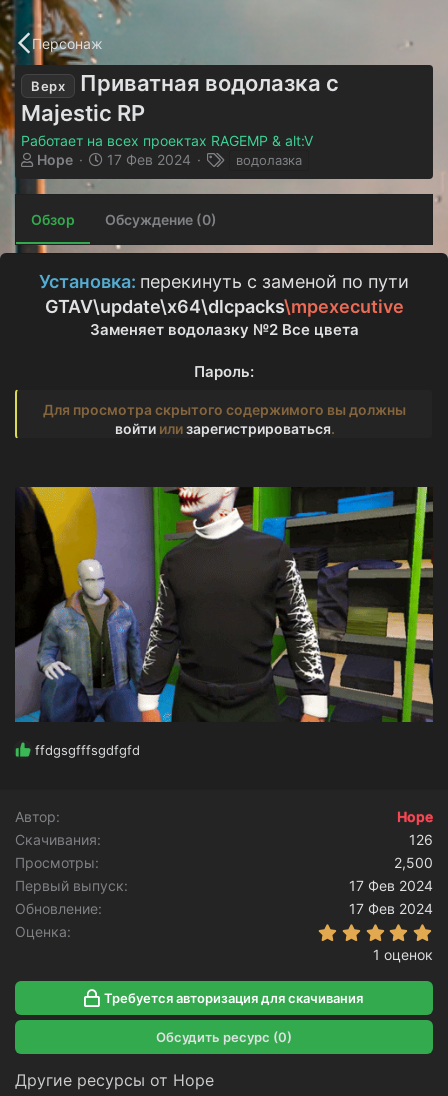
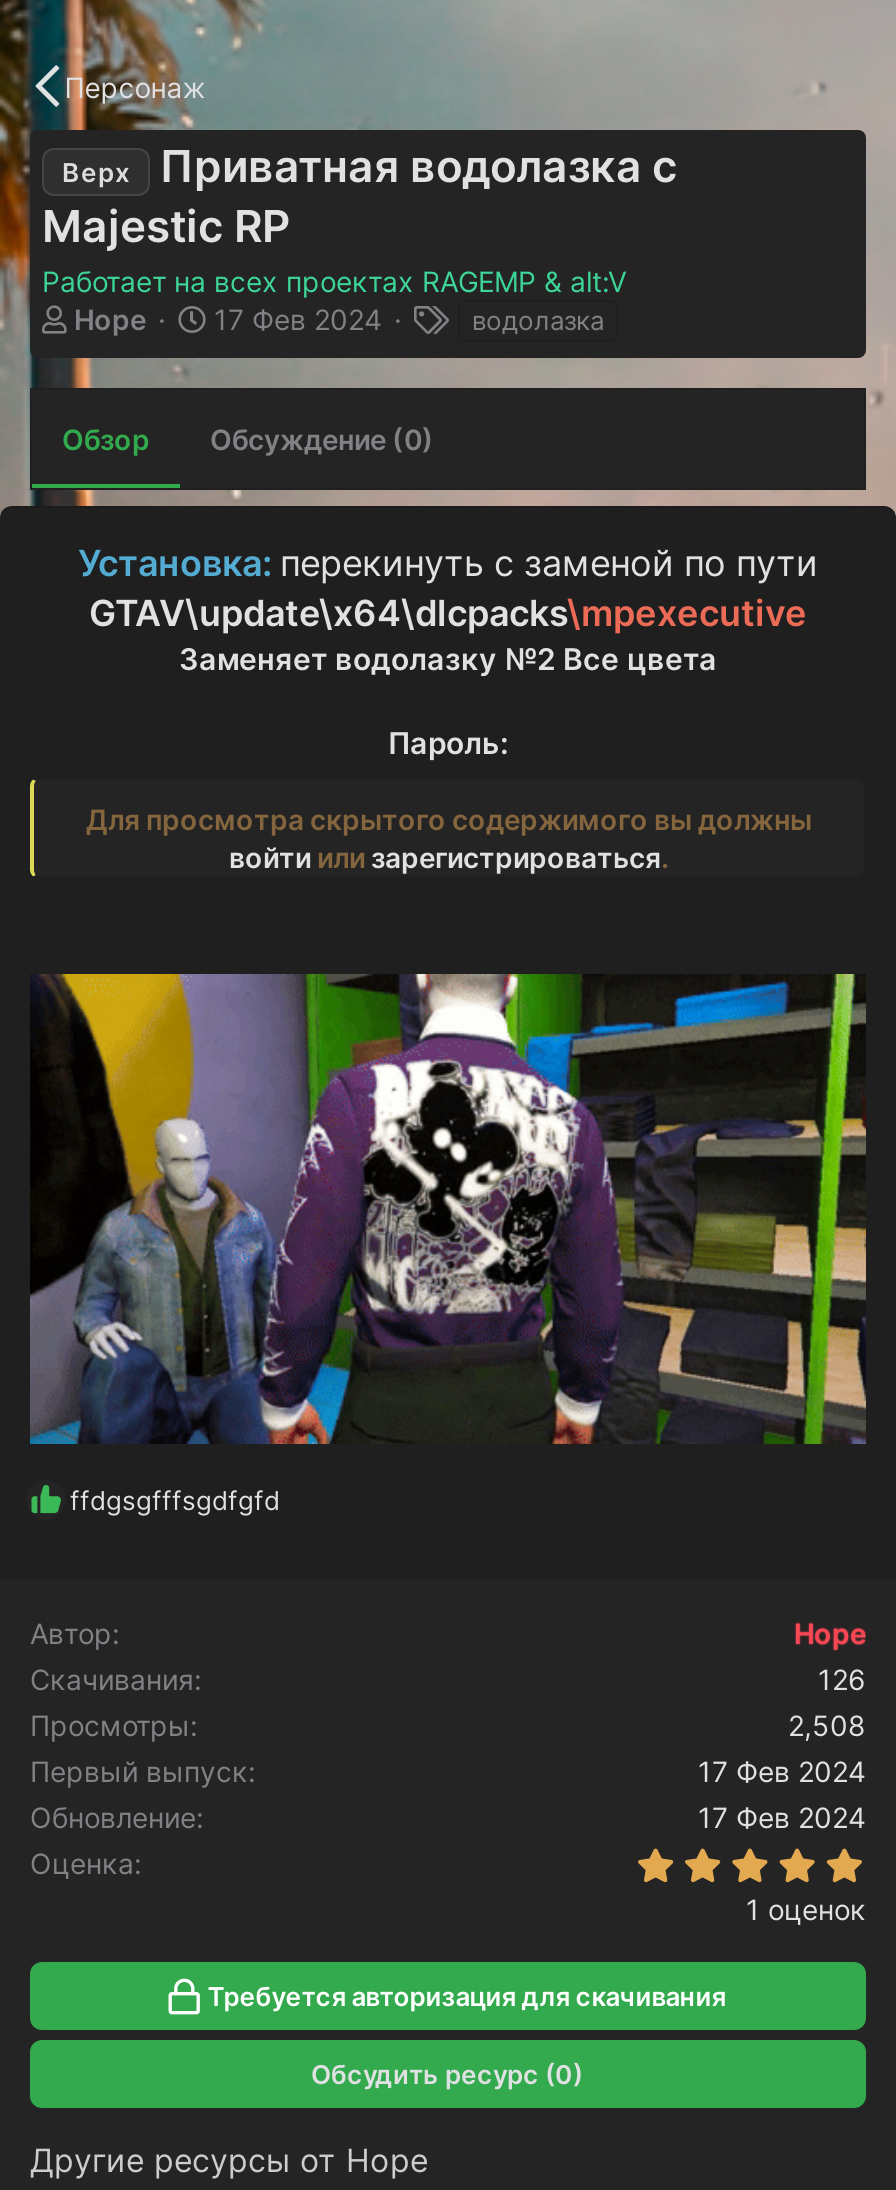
[130,486,329,723] [image] -> [258,972,658,1446] [image]
[394,854,433,871] 2,500 -> [788,1708,866,1742] 2,508

